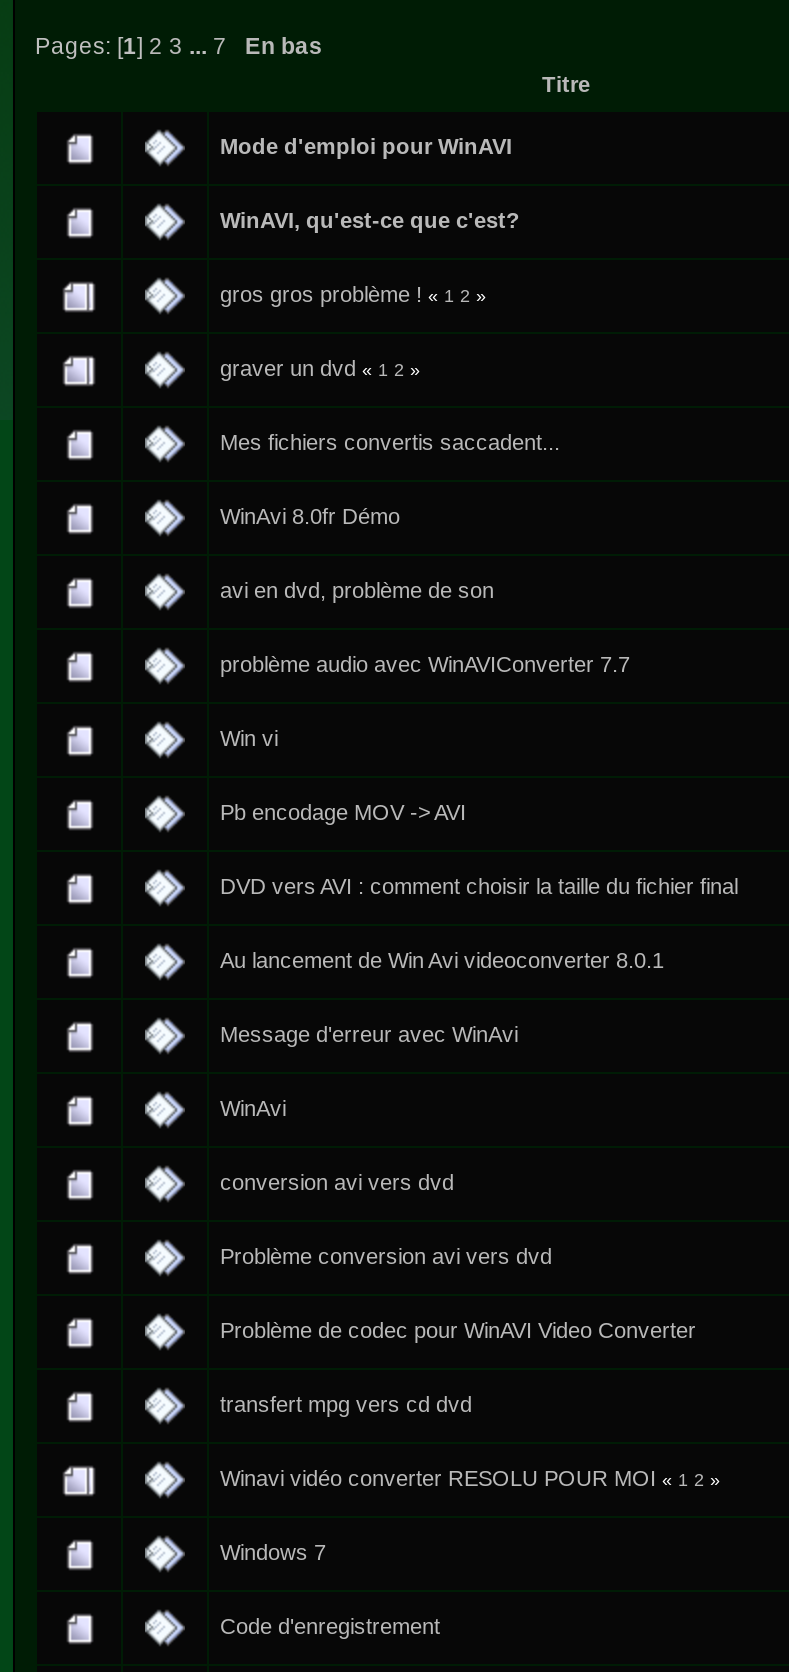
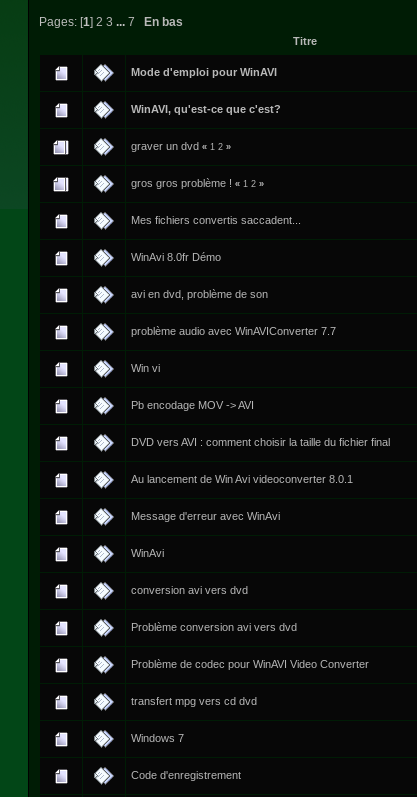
moved [220,283,486,307] -> [131,177,264,189]: gros gros problème ! «1 2»
[220,1467,720,1491] Winavi vidéo converter RESOLU POUR MOI «1 2» -> none

